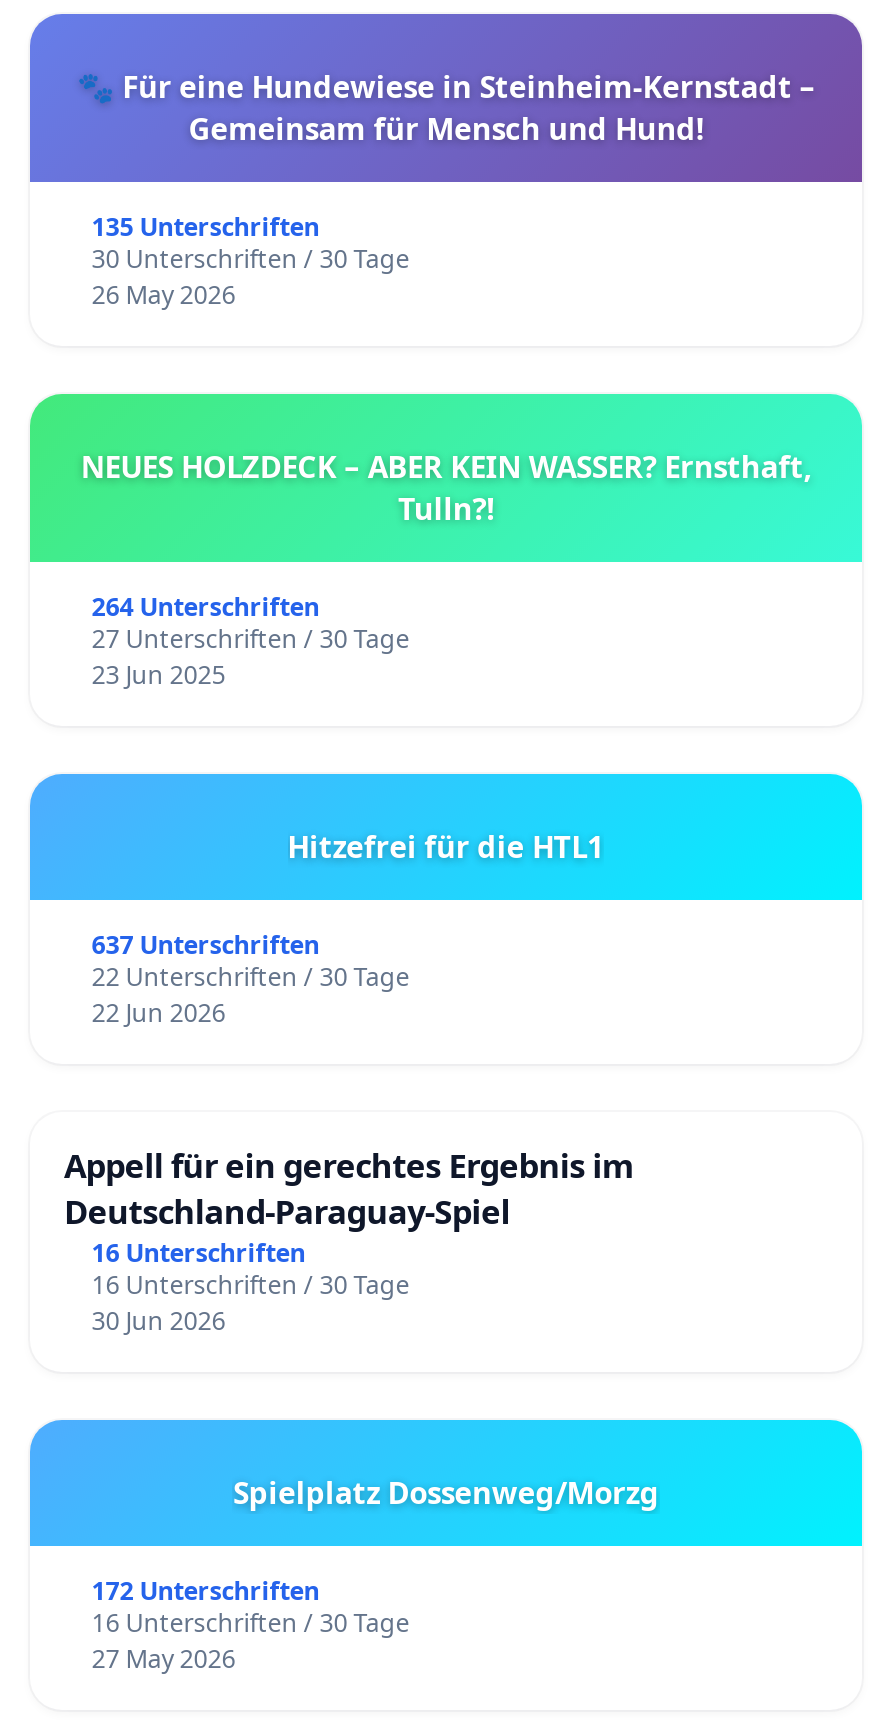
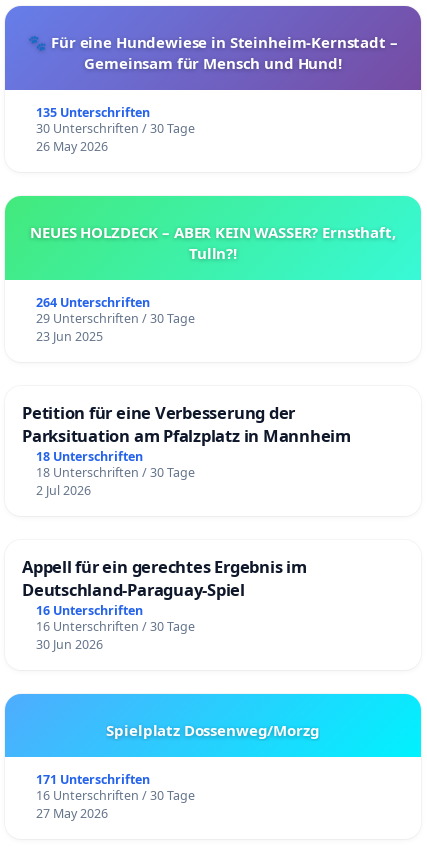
[92,622,410,656] 27 Unterschriften / 30 Tage -> [36,310,195,327] 29 Unterschriften / 30 Tage
[92,826,605,1030] Hitzefrei für die HTL1 | 637 Unterschriften | 22 Unterschriften / 30 Tage | 22 Jun 2026 -> [22,401,351,499] Petition für eine Verbesserung der | Parksituation am Pfalzplatz in Mannheim | 18 Unterschriften | 18 Unterschriften / 30 Tage | 2 Jul 2026
[92,1574,320,1608] 172 Unterschriften -> [36,771,150,788] 171 Unterschriften

